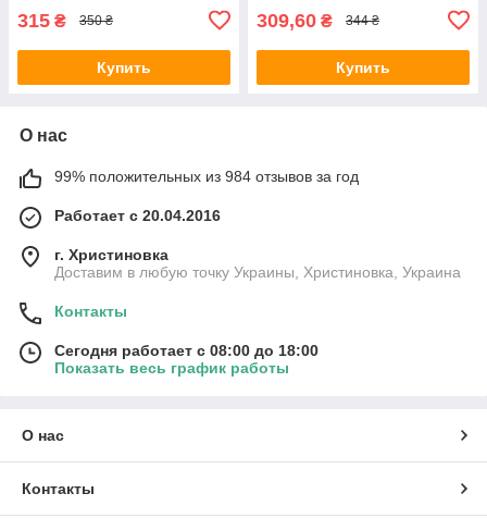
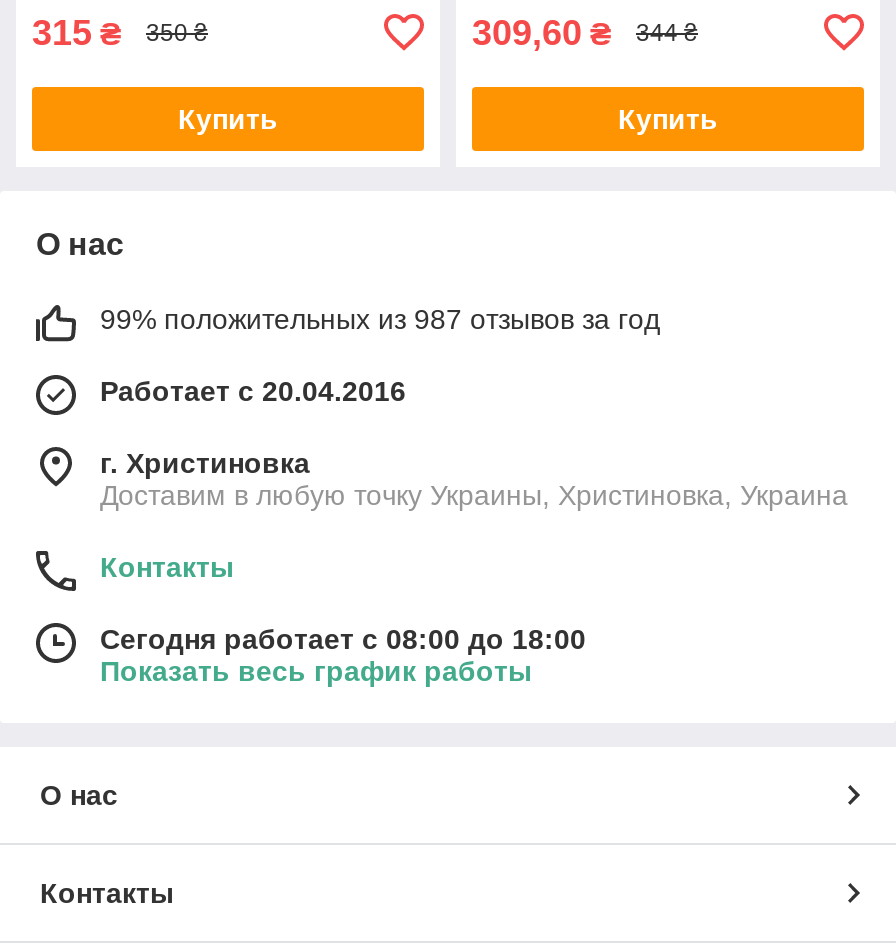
[54,167,359,185] 99% положительных из 984 отзывов за год -> [100,303,660,335] 99% положительных из 987 отзывов за год

